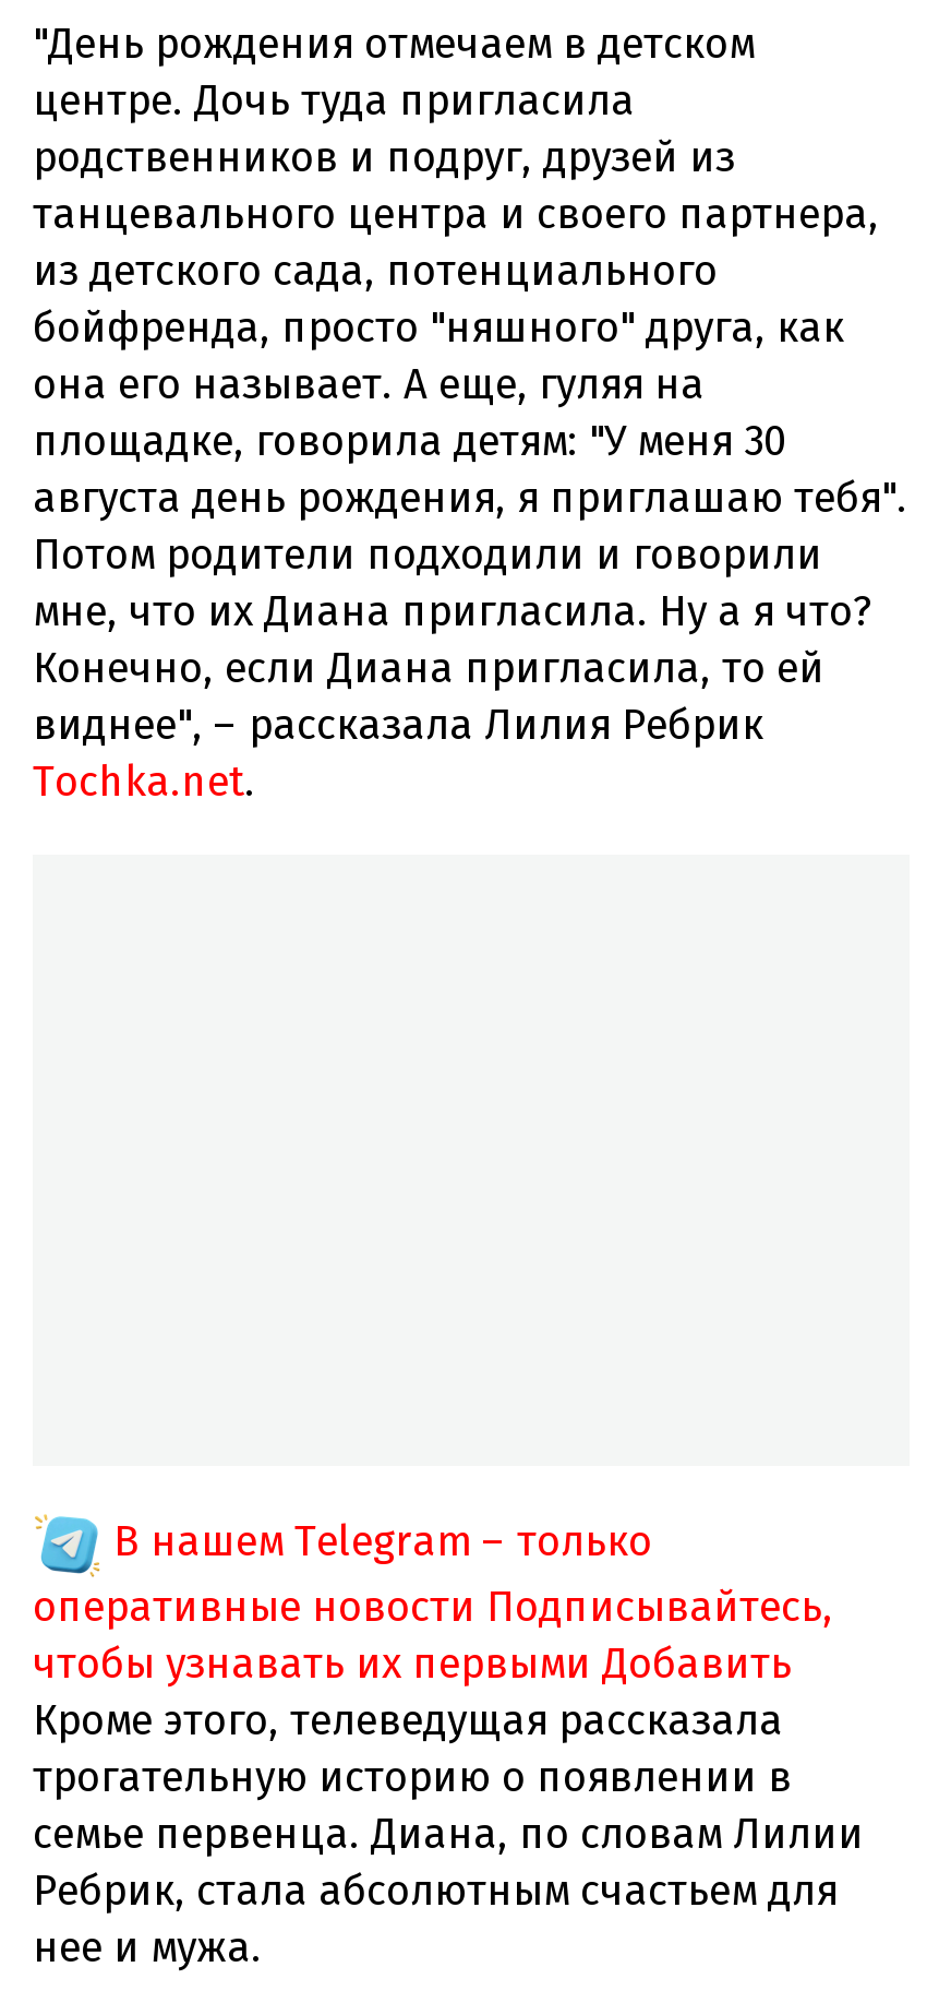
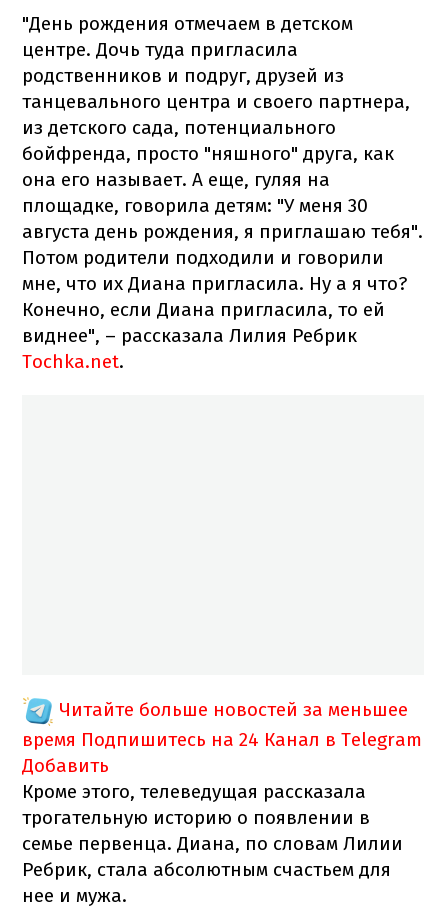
[33,1515,833,1688] В нашем Telegram – только | оперативные новости Подписывайтесь, | чтобы узнавать их первыми Добавить -> [22,698,422,777] Читайте больше новостей за меньшее | время Подпишитесь на 24 Канал в Telegram | Добавить

